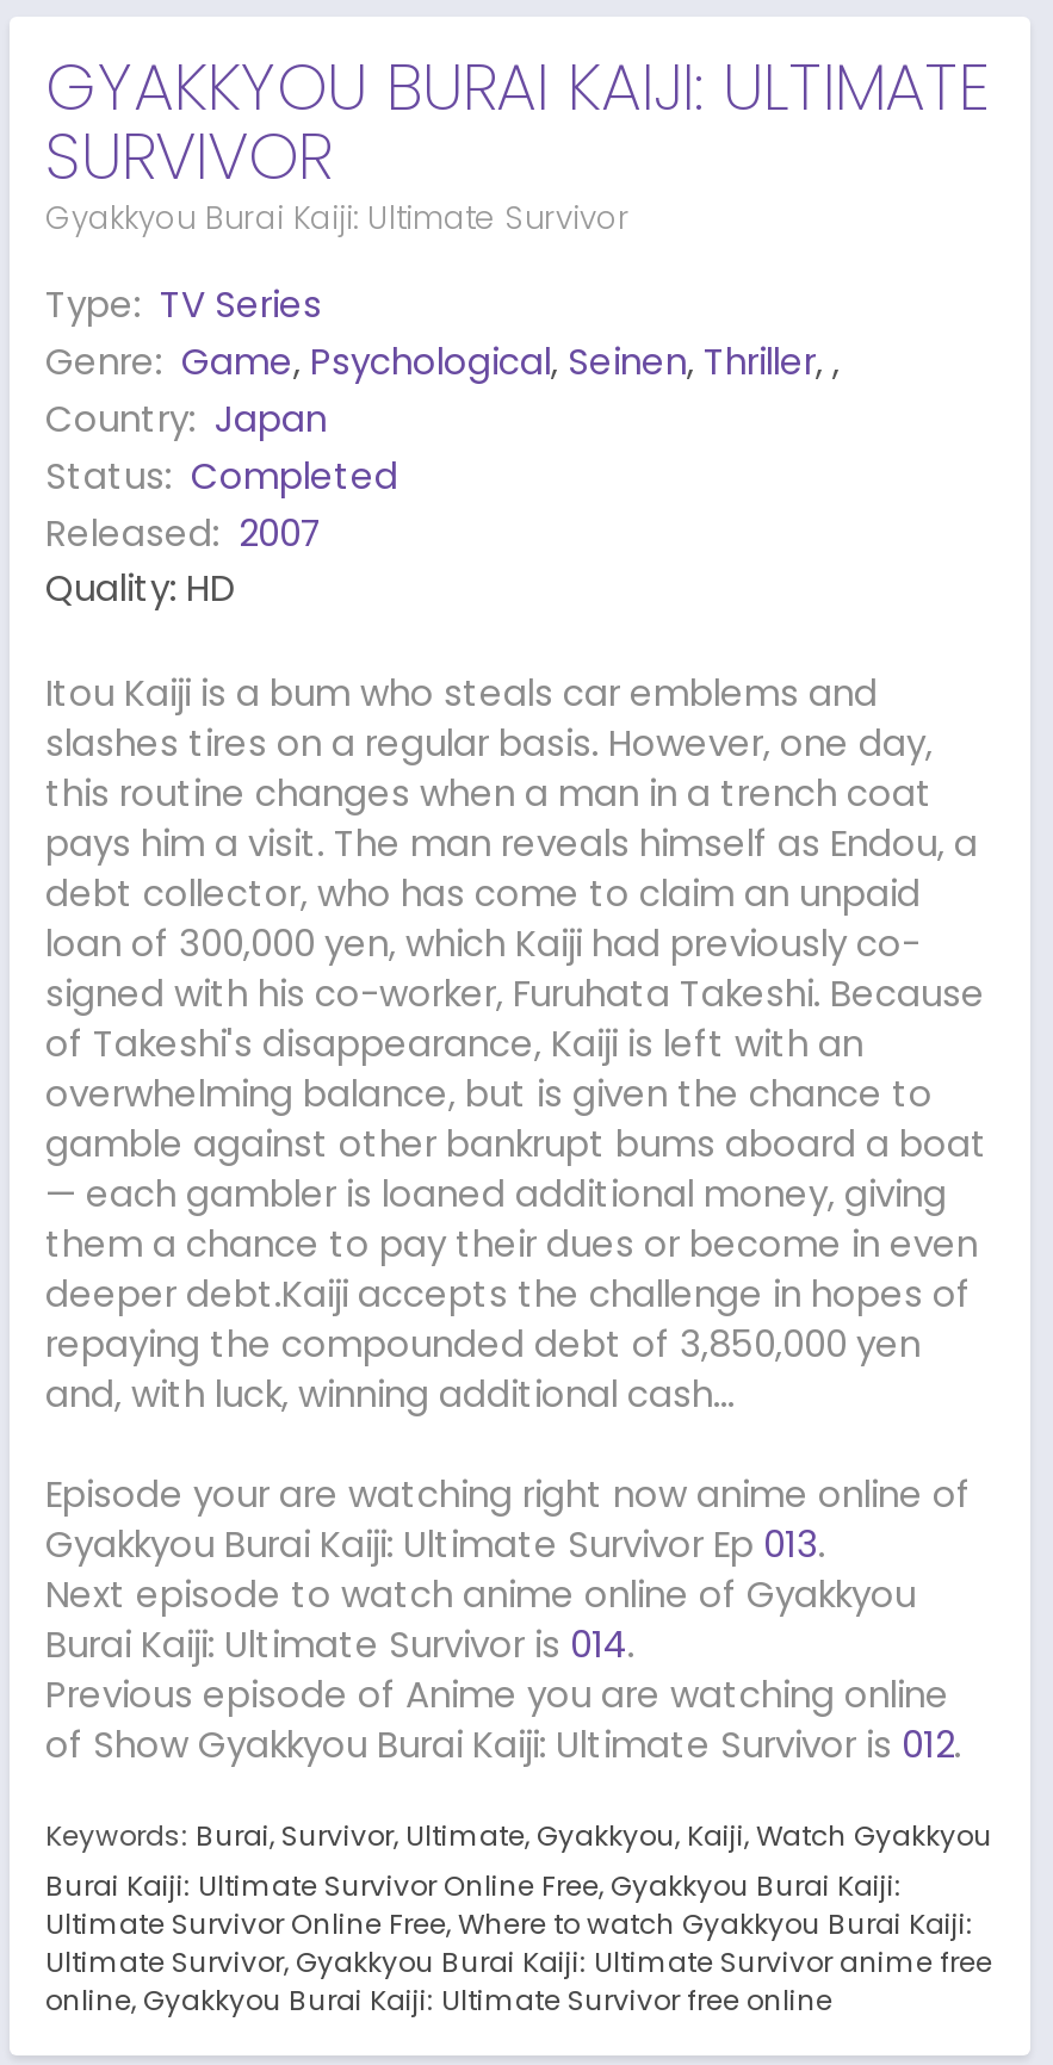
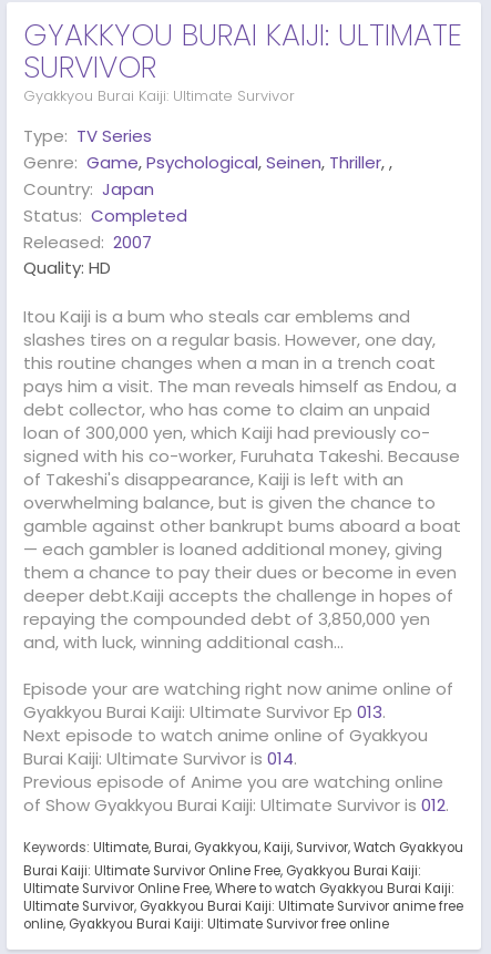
[45,1817,992,1855] Keywords: Burai Survivor Ultimate Gyakkyou Kaiji Watch Gyakkyou -> [23,839,463,856] Keywords: Ultimate Burai Gyakkyou Kaiji Survivor Watch Gyakkyou

